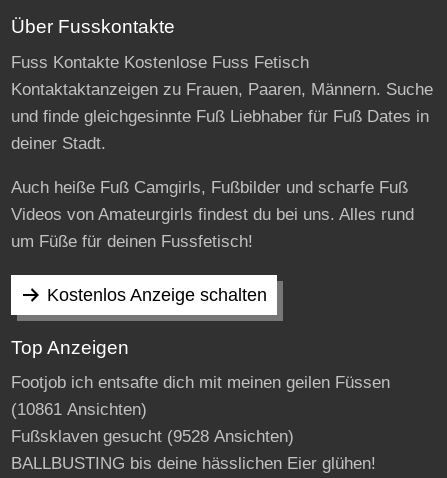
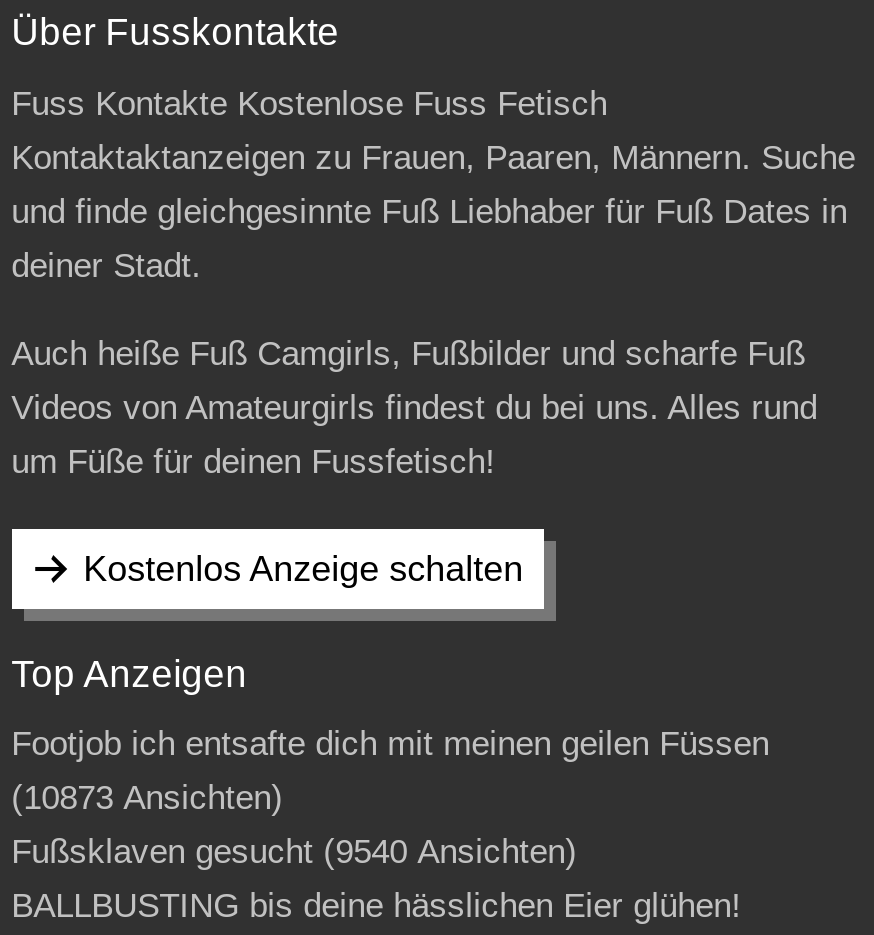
[11,400,147,419] (10861 Ansichten) -> [11,779,283,817] (10873 Ansichten)
[11,427,294,446] Fußsklaven gesucht (9528 Ansichten) -> [11,833,577,871] Fußsklaven gesucht (9540 Ansichten)

